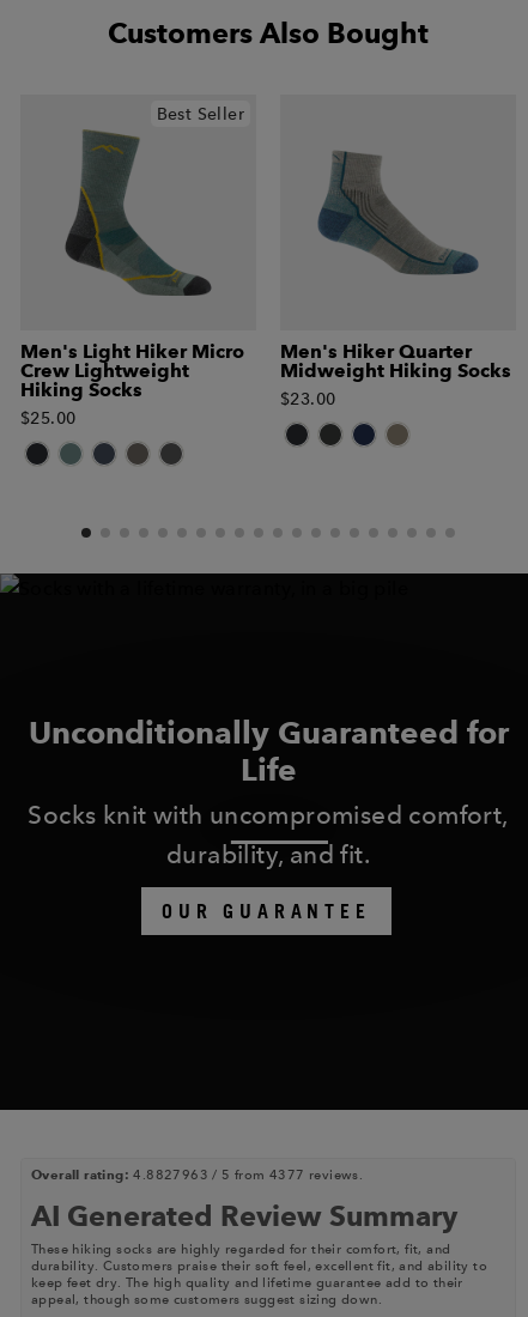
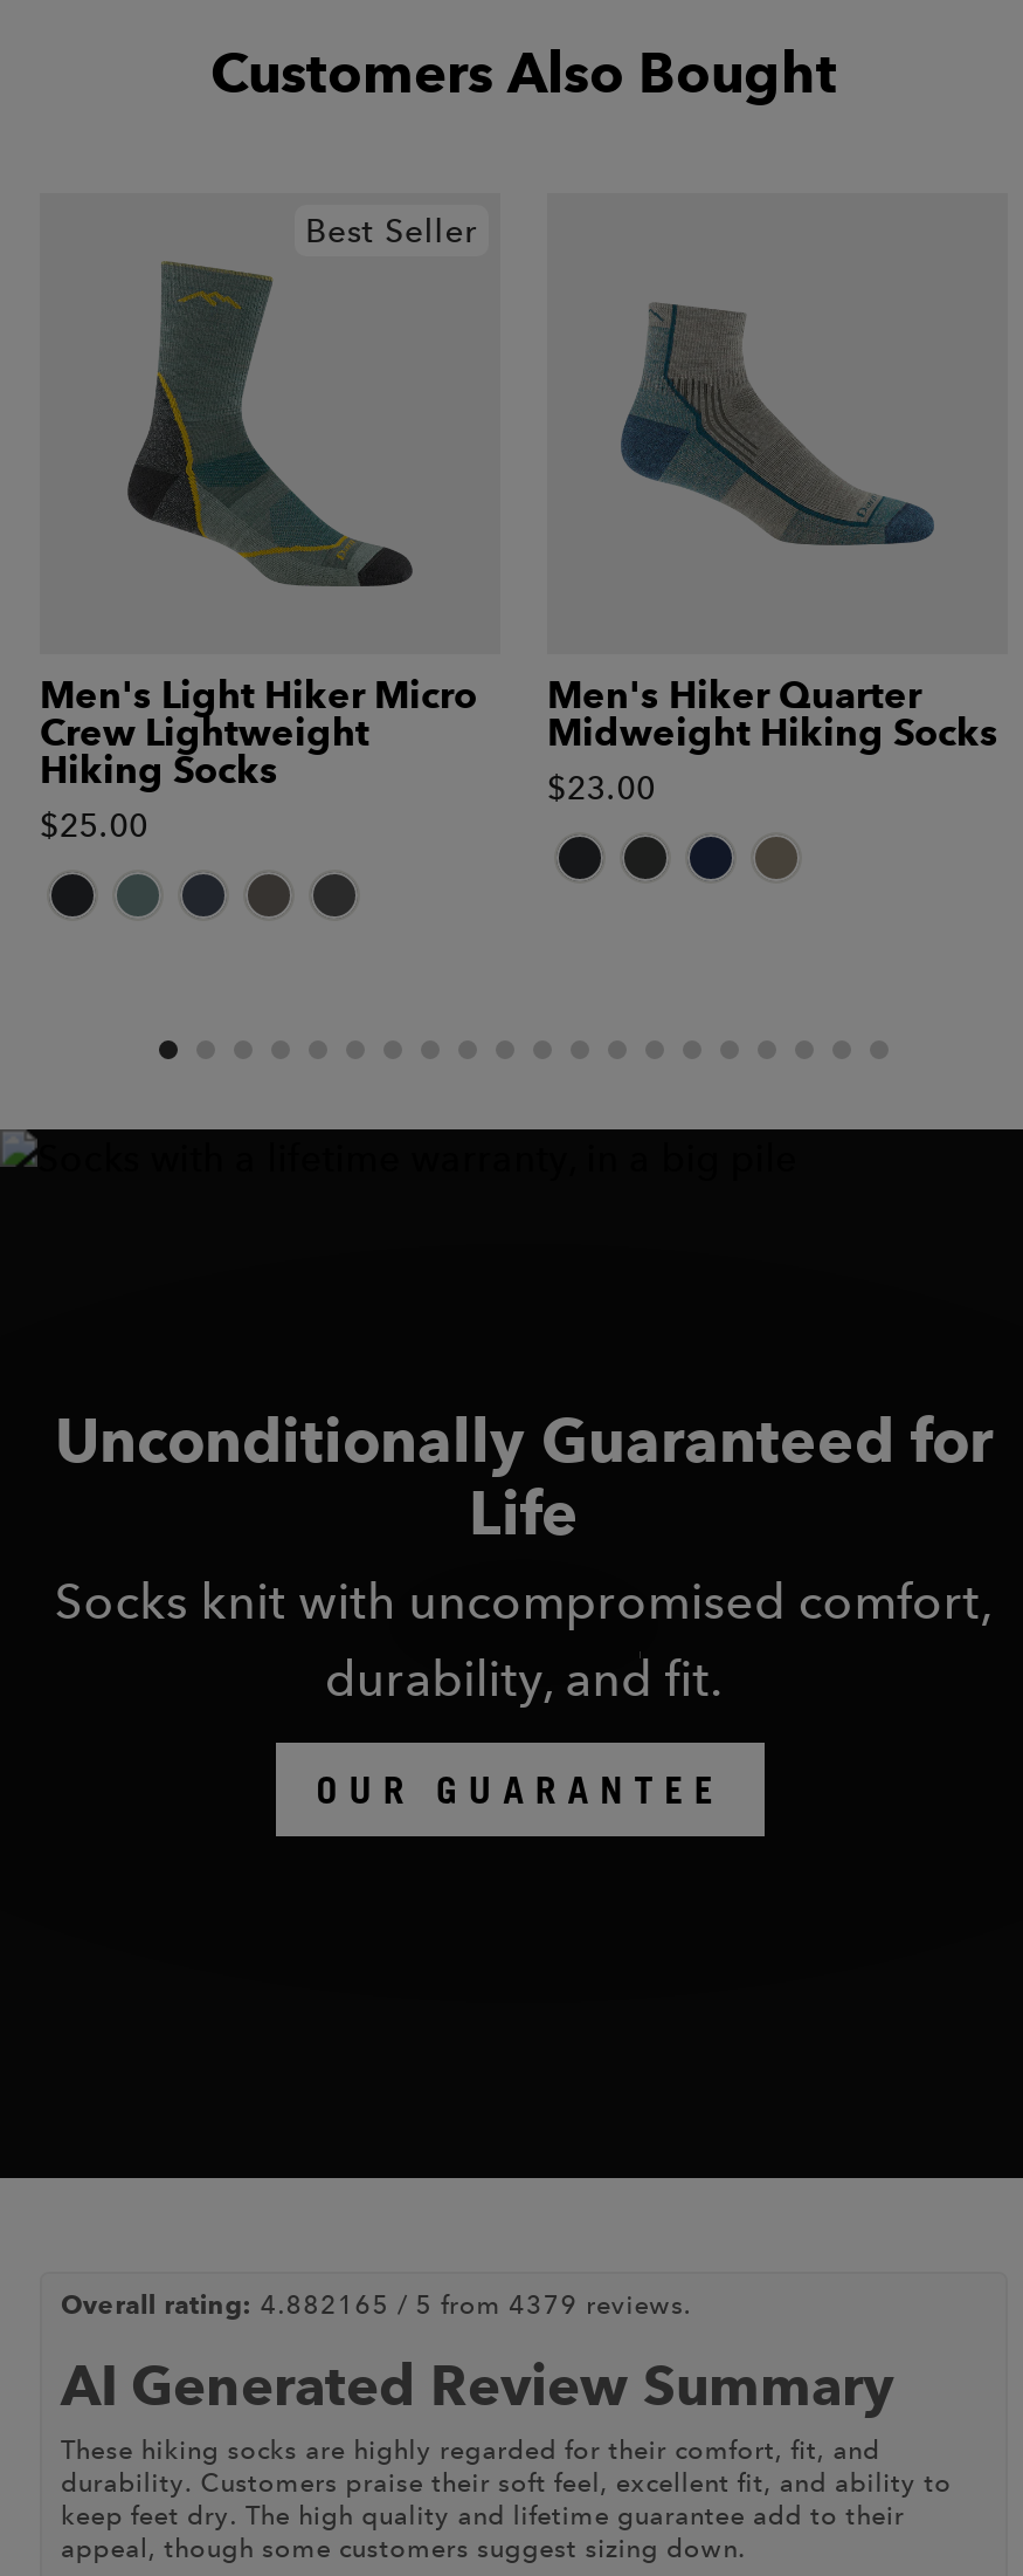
[31,1166,363,1182] Overall rating: 4.8827963 / 5 from 4377 reviews. -> [61,2287,692,2320] Overall rating: 4.882165 / 5 from 4379 reviews.

